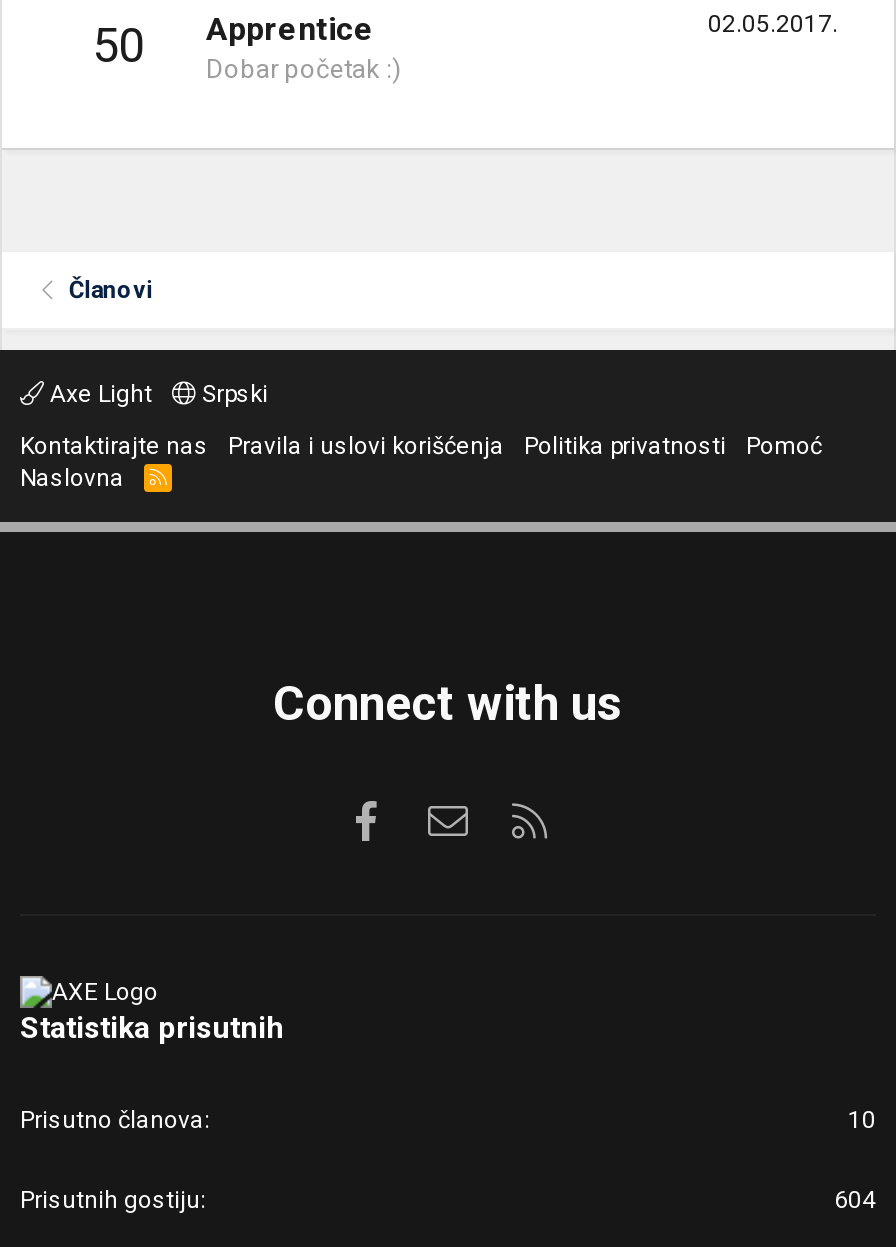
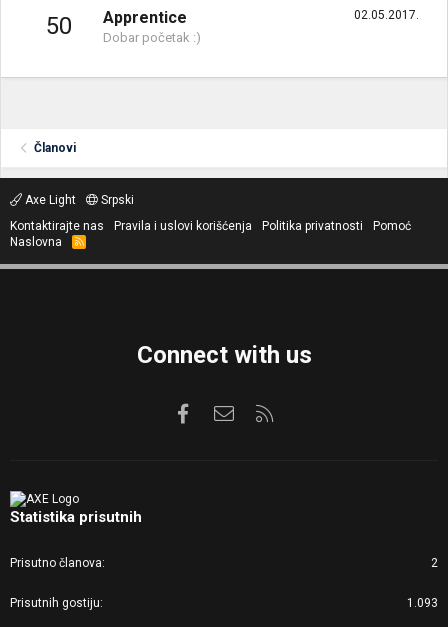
[848,1106,876,1134] 10 -> [431,556,438,570] 2
[834,1186,876,1214] 604 -> [407,596,438,610] 1.093

